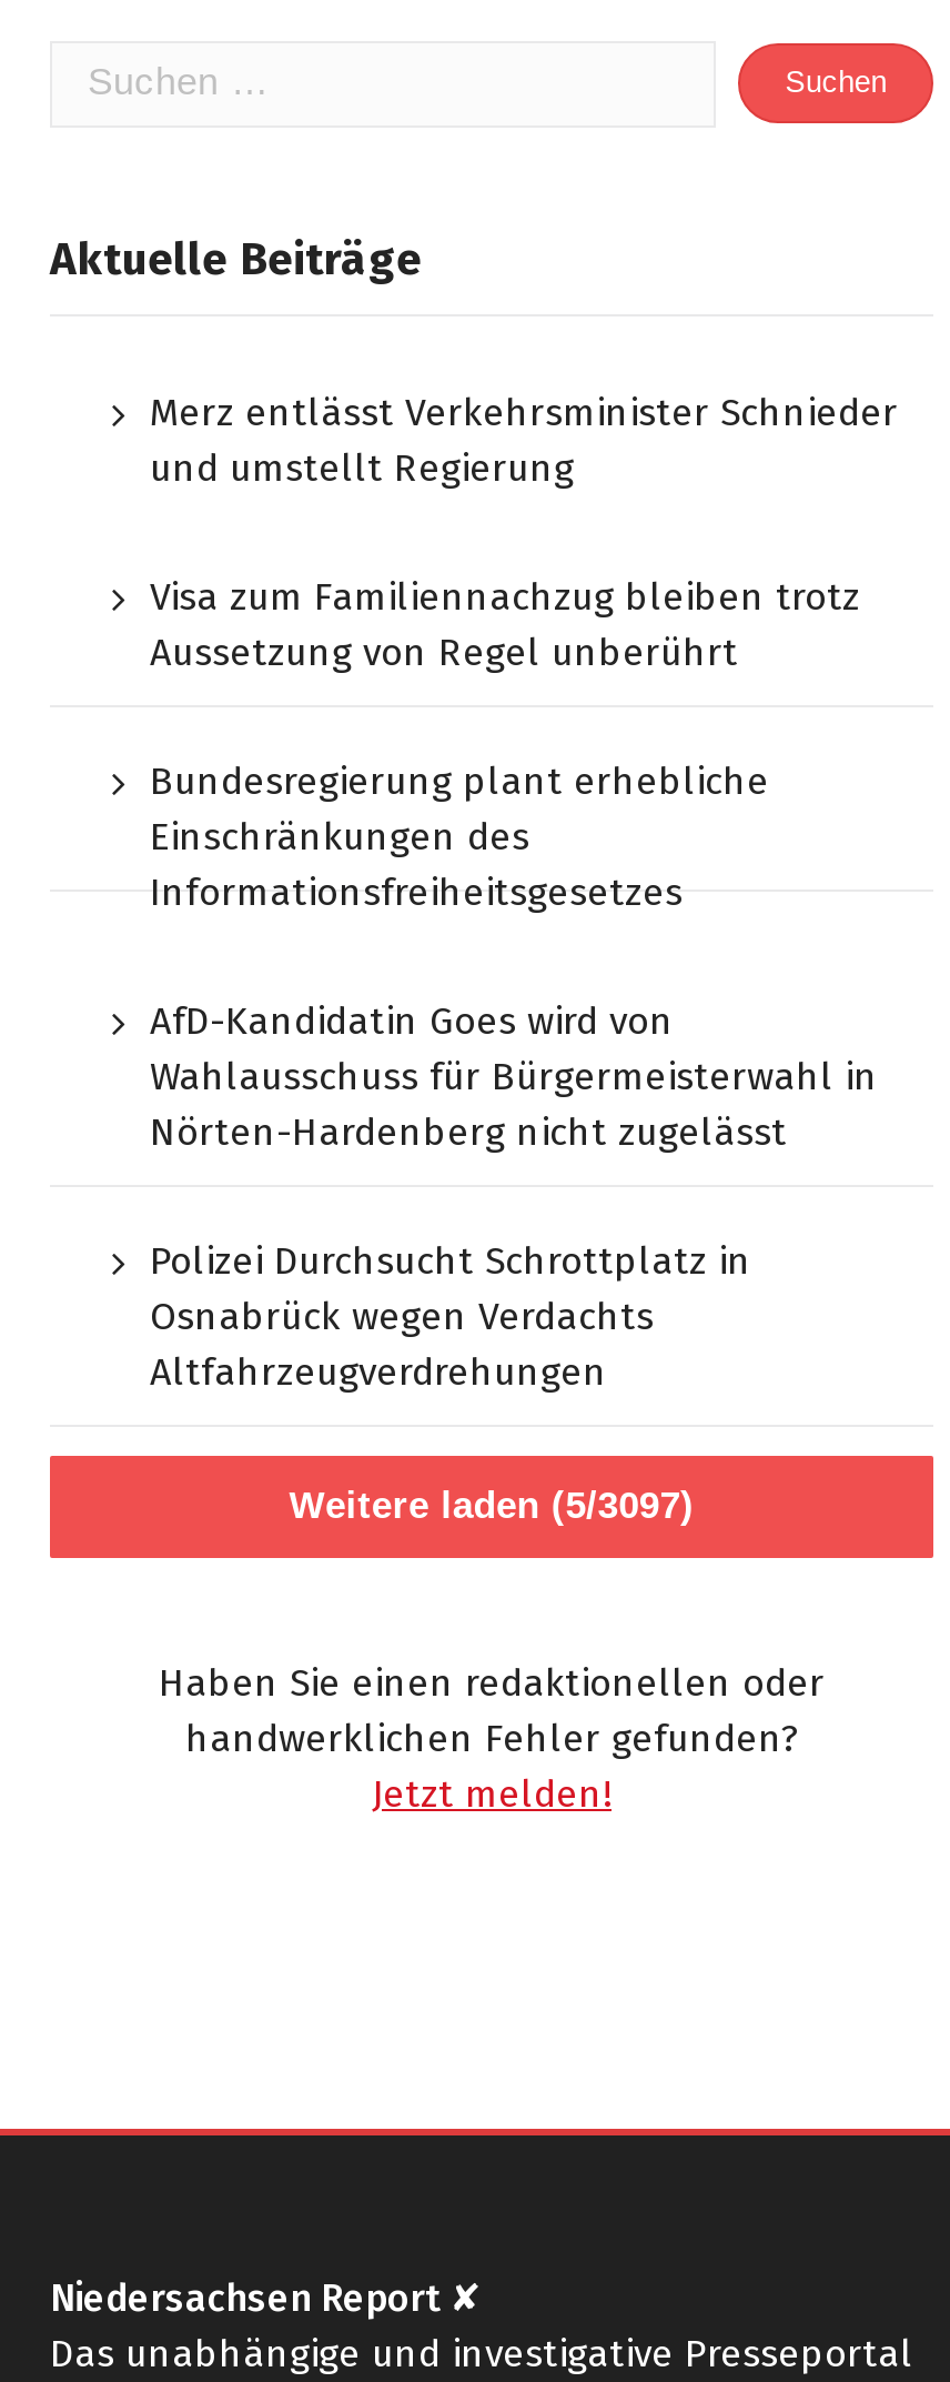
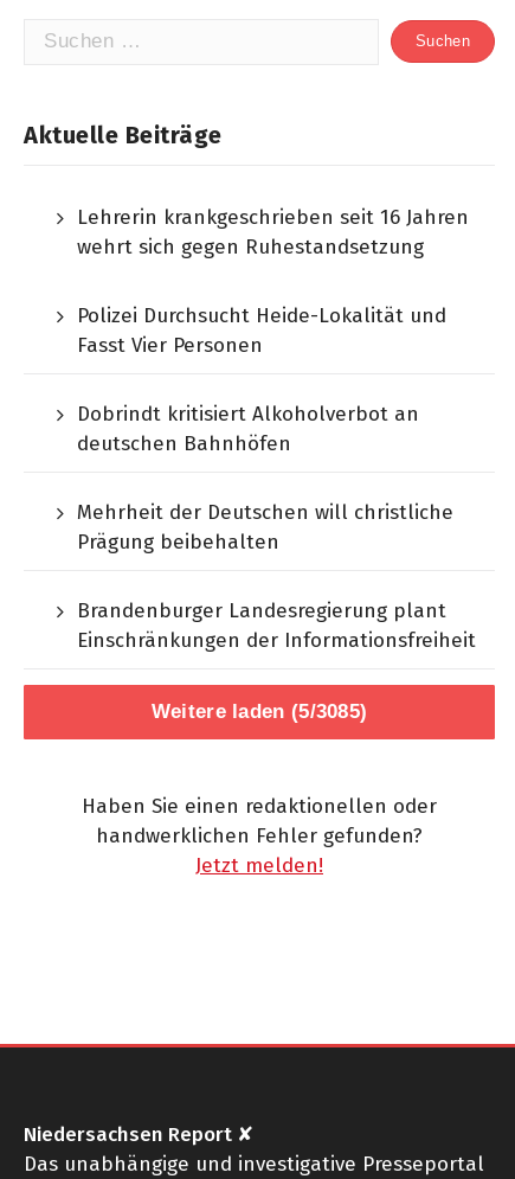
[150,389,898,491] Merz entlässt Verkehrsminister Schnieder | und umstellt Regierung -> [77,204,469,259] Lehrerin krankgeschrieben seit 16 Jahren | wehrt sich gegen Ruhestandsetzung
[150,573,860,675] Visa zum Familiennachzug bleiben trotz | Aussetzung von Regel unberührt -> [77,303,446,357] Polizei Durchsucht Heide-Lokalität und | Fasst Vier Personen
[150,757,769,915] Bundesregierung plant erhebliche | Einschränkungen des | Informationsfreiheitsgesetzes -> [77,401,419,456] Dobrindt kritisiert Alkoholverbot an | deutschen Bahnhöfen
[150,997,878,1155] AfD-Kandidatin Goes wird von | Wahlausschuss für Bürgermeisterwahl in | Nörten-Hardenberg nicht zugelässt -> [77,499,453,554] Mehrheit der Deutschen will christliche | Prägung beibehalten
[150,1237,751,1395] Polizei Durchsucht Schrottplatz in | Osnabrück wegen Verdachts | Altfahrzeugverdrehungen -> [77,598,476,652] Brandenburger Landesregierung plant | Einschränkungen der Informationsfreiheit
[289,1484,694,1526] Weitere laden (5/3097) -> [151,700,367,722] Weitere laden (5/3085)

